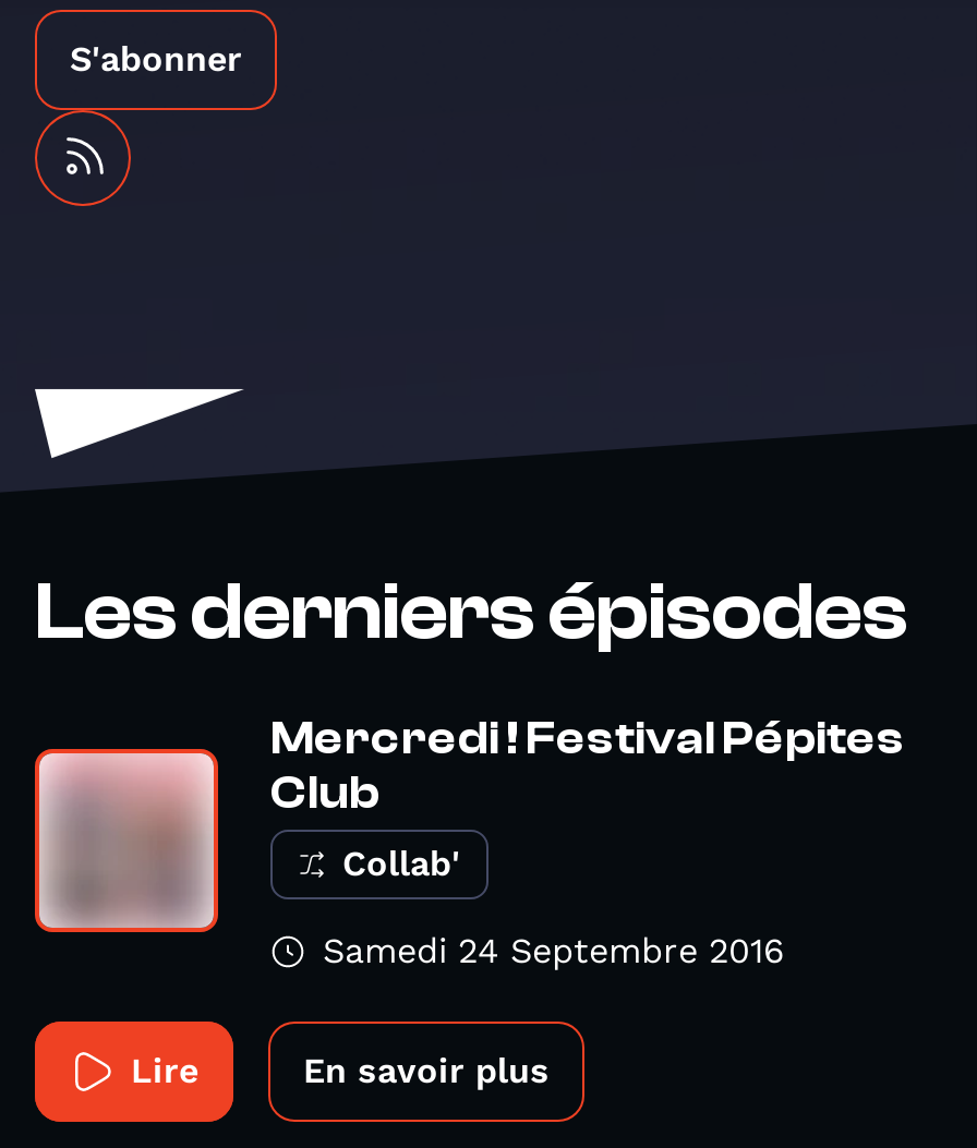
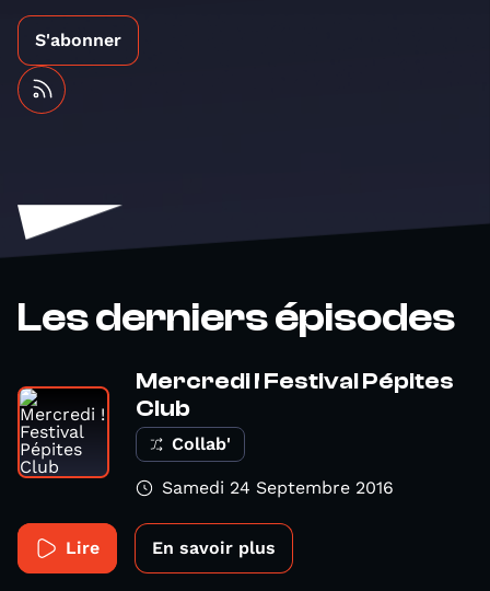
[37,751,216,930] [image] -> [20,389,107,476] [image]

